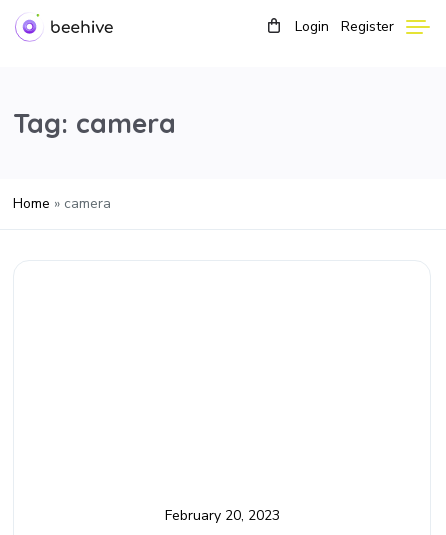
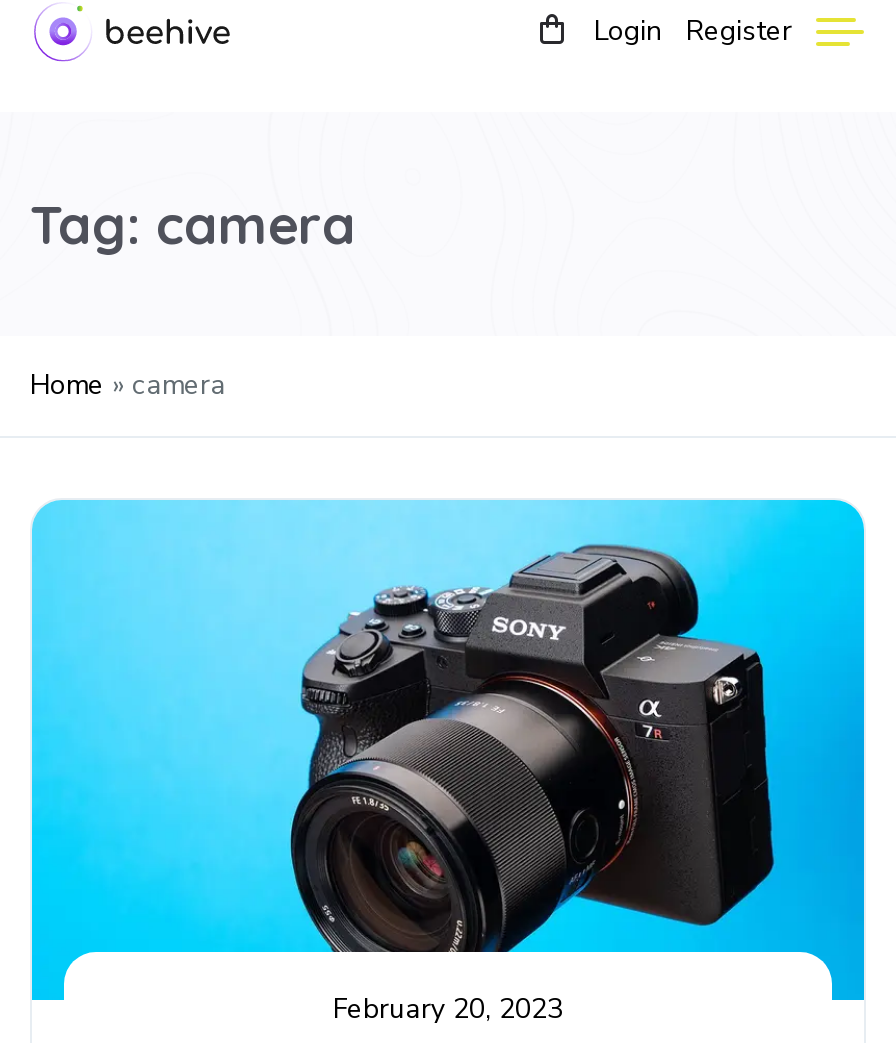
none -> [30,498,866,1002] [image]

